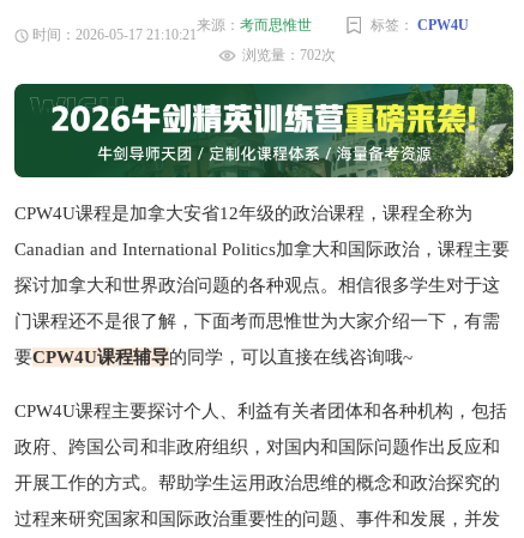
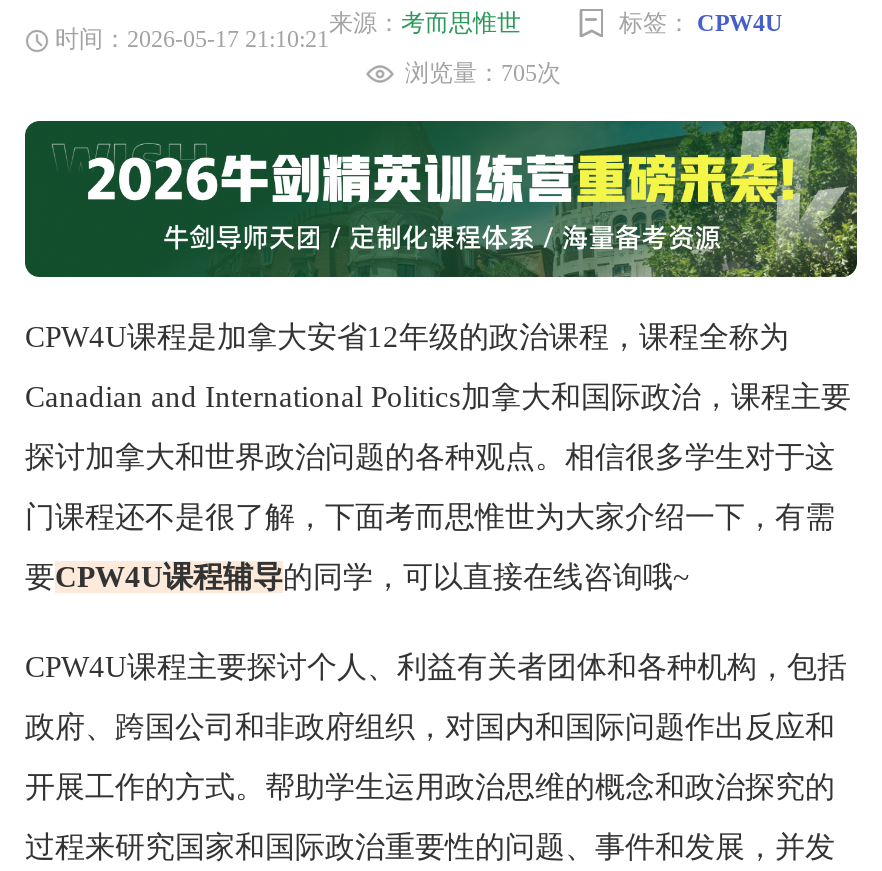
[242,46,336,63] 浏览量：702次 -> [405,58,561,86] 浏览量：705次

